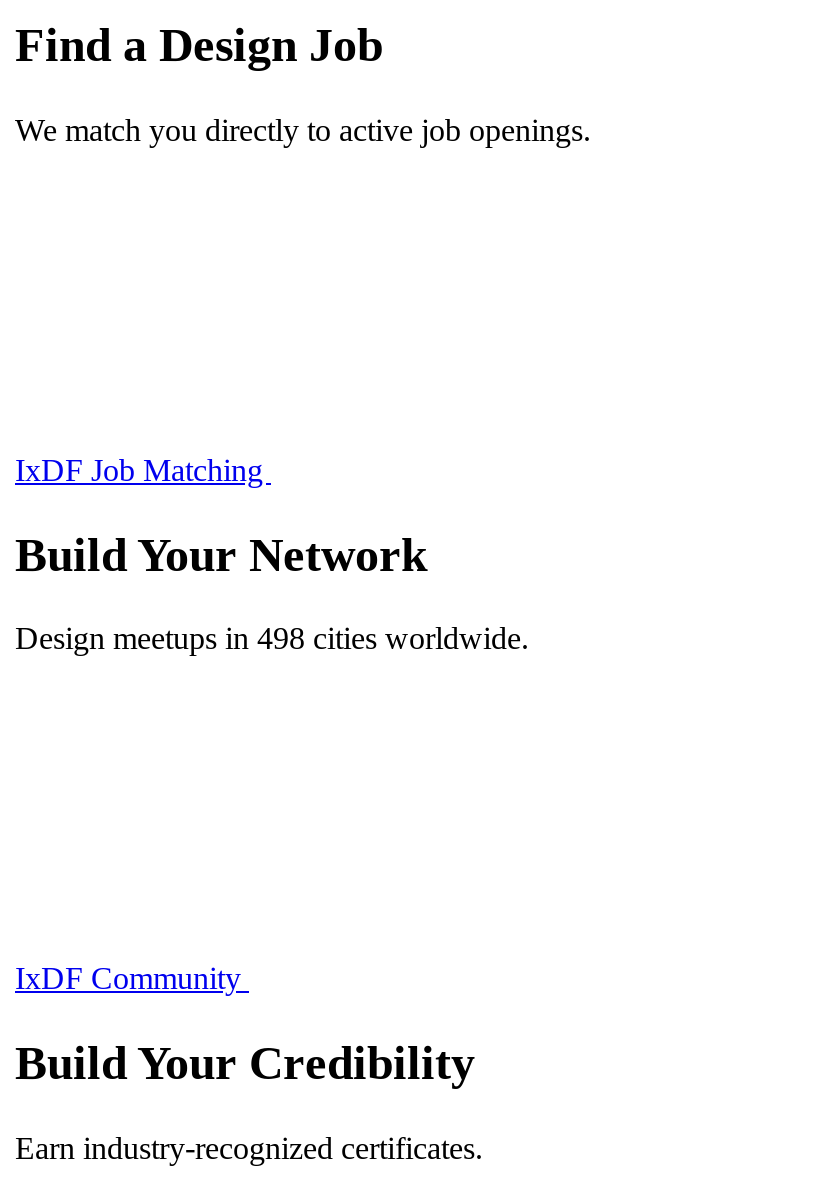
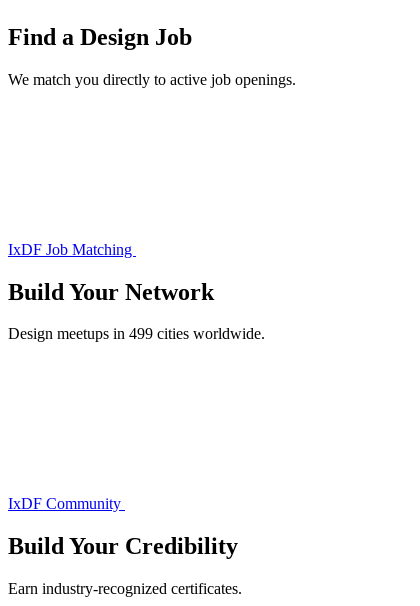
[15,622,529,656] Design meetups in 498 cities worldwide. -> [8,325,265,342] Design meetups in 499 cities worldwide.

